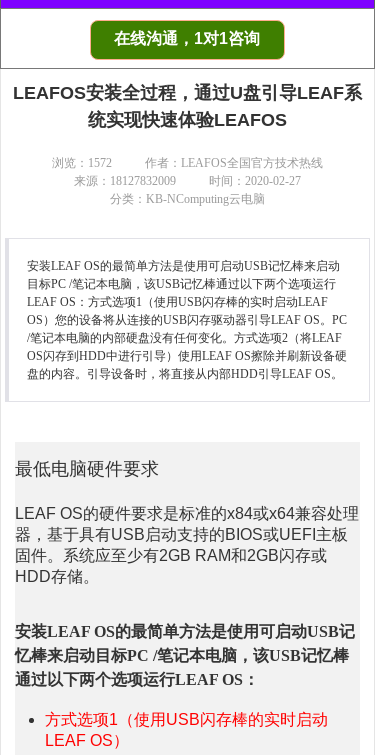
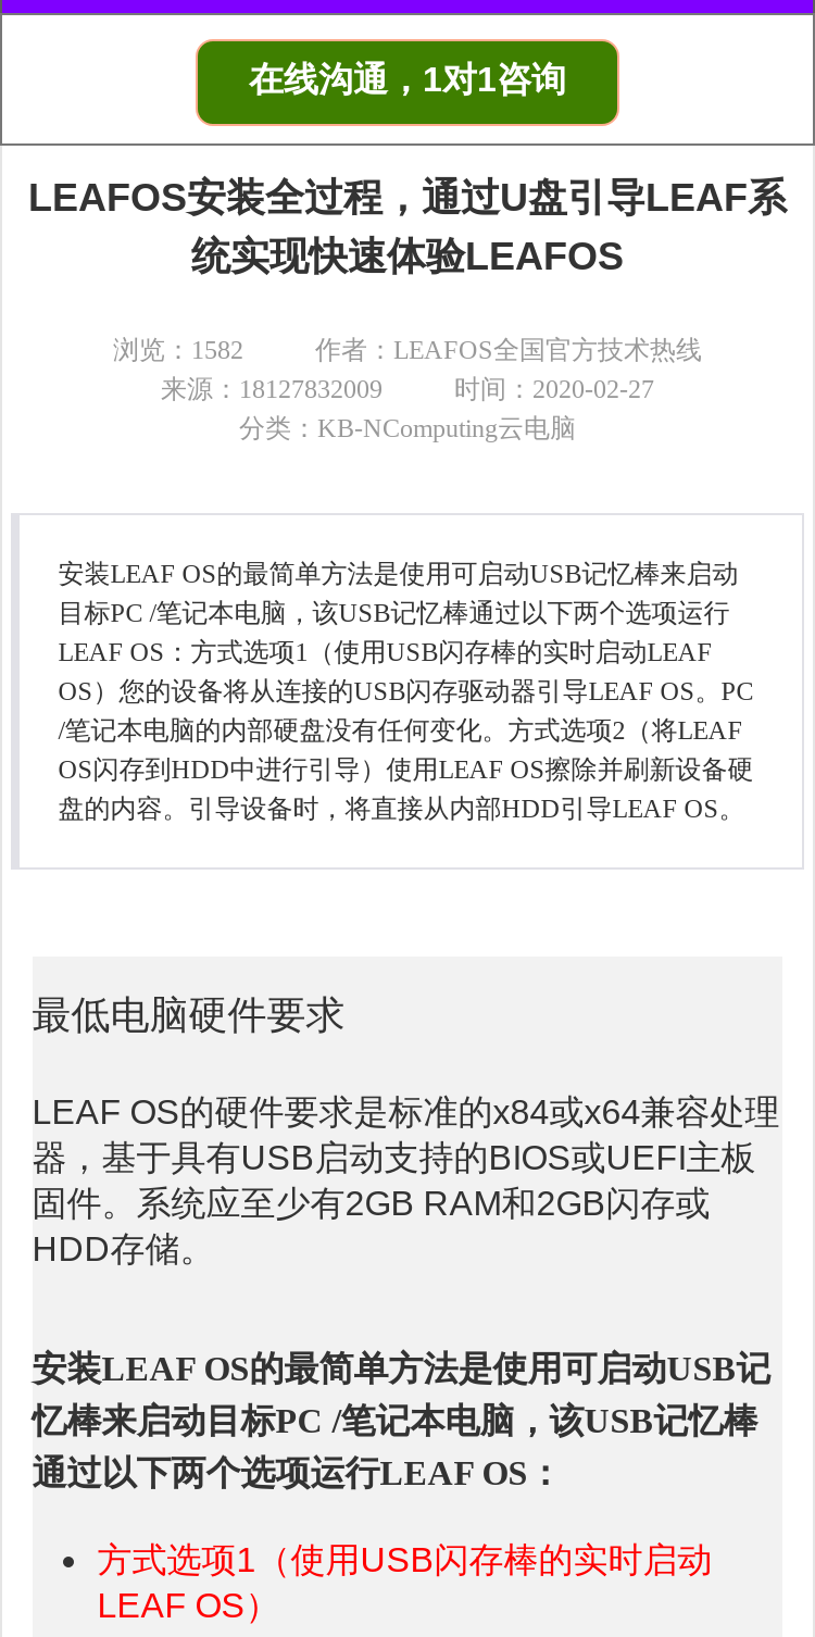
[52,156,112,170] 浏览：1572 -> [113,335,243,365] 浏览：1582

